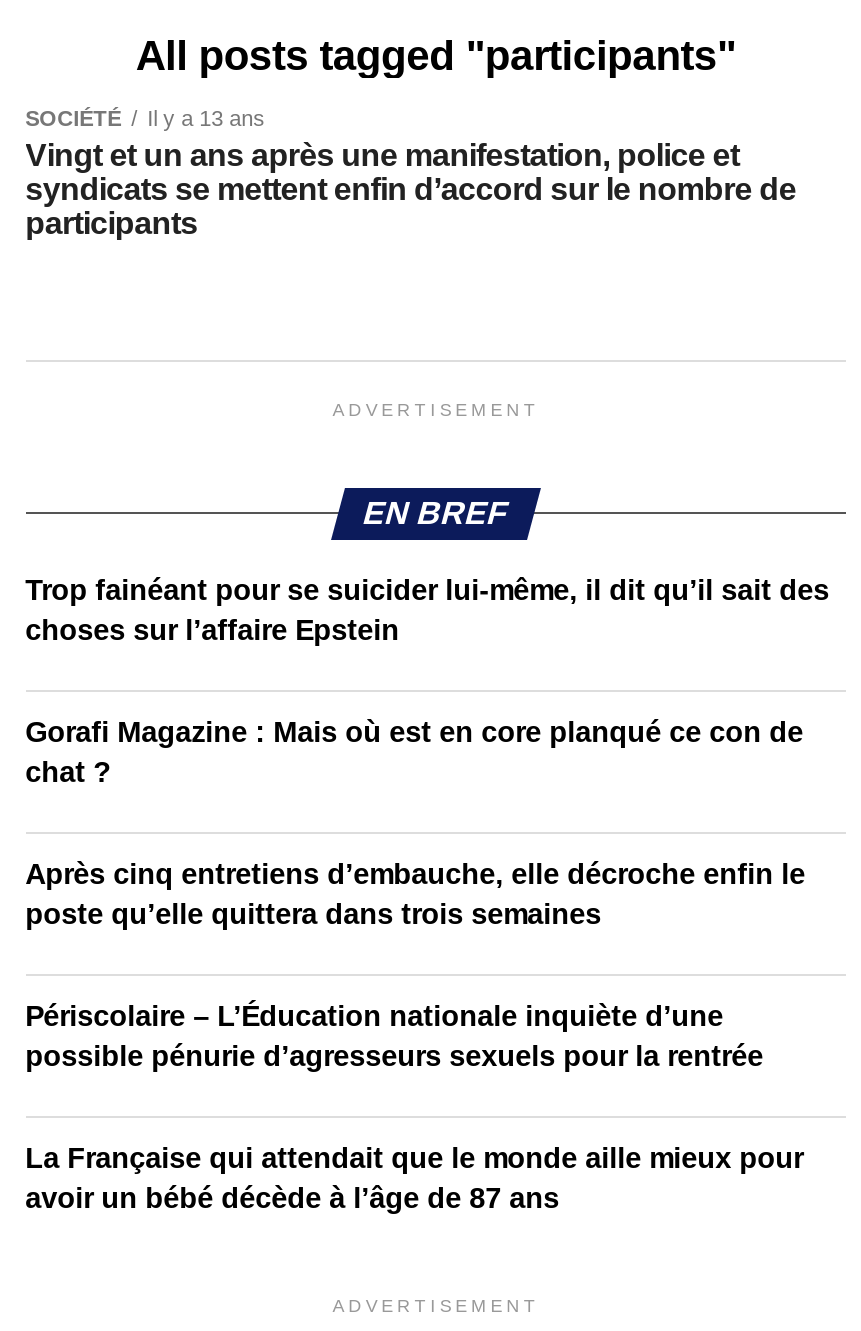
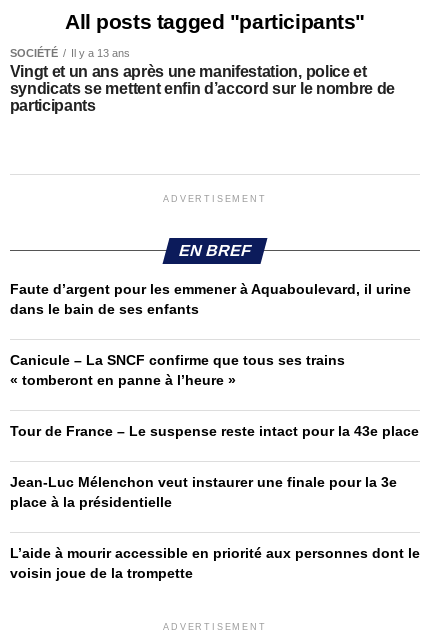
[25,574,829,646] Trop fainéant pour se suicider lui-même, il dit qu’il sait des | choses sur l’affaire Epstein -> [10,281,411,317] Faute d’argent pour les emmener à Aquaboulevard, il urine | dans le bain de ses enfants
[25,716,803,788] Gorafi Magazine : Mais où est en core planqué ce con de | chat ? -> [10,352,345,388] Canicule – La SNCF confirme que tous ses trains | « tomberont en panne à l’heure »
[25,858,805,930] Après cinq entretiens d’embauche, elle décroche enfin le | poste qu’elle quittera dans trois semaines -> [10,423,419,439] Tour de France – Le suspense reste intact pour la 43e place
[25,1000,763,1072] Périscolaire – L’Éducation nationale inquiète d’une | possible pénurie d’agresseurs sexuels pour la rentrée -> [10,474,397,510] Jean-Luc Mélenchon veut instaurer une finale pour la 3e | place à la présidentielle
[25,1142,803,1214] La Française qui attendait que le monde aille mieux pour | avoir un bébé décède à l’âge de 87 ans -> [10,545,420,581] L’aide à mourir accessible en priorité aux personnes dont le | voisin joue de la trompette

